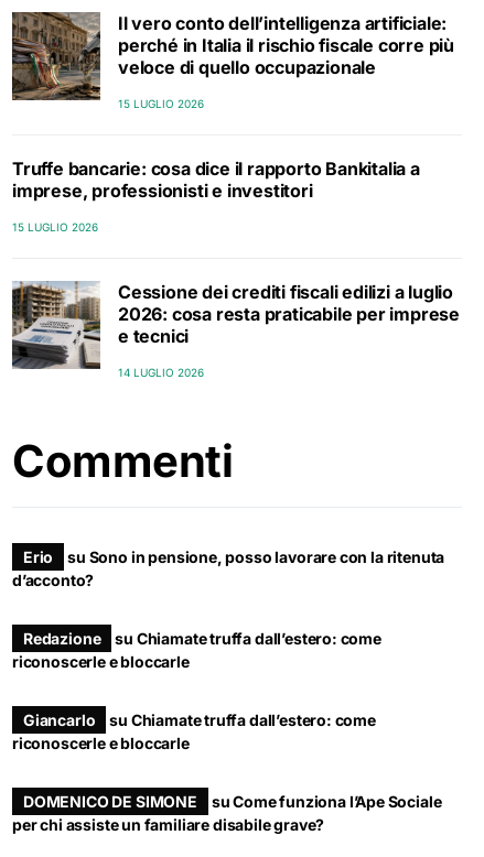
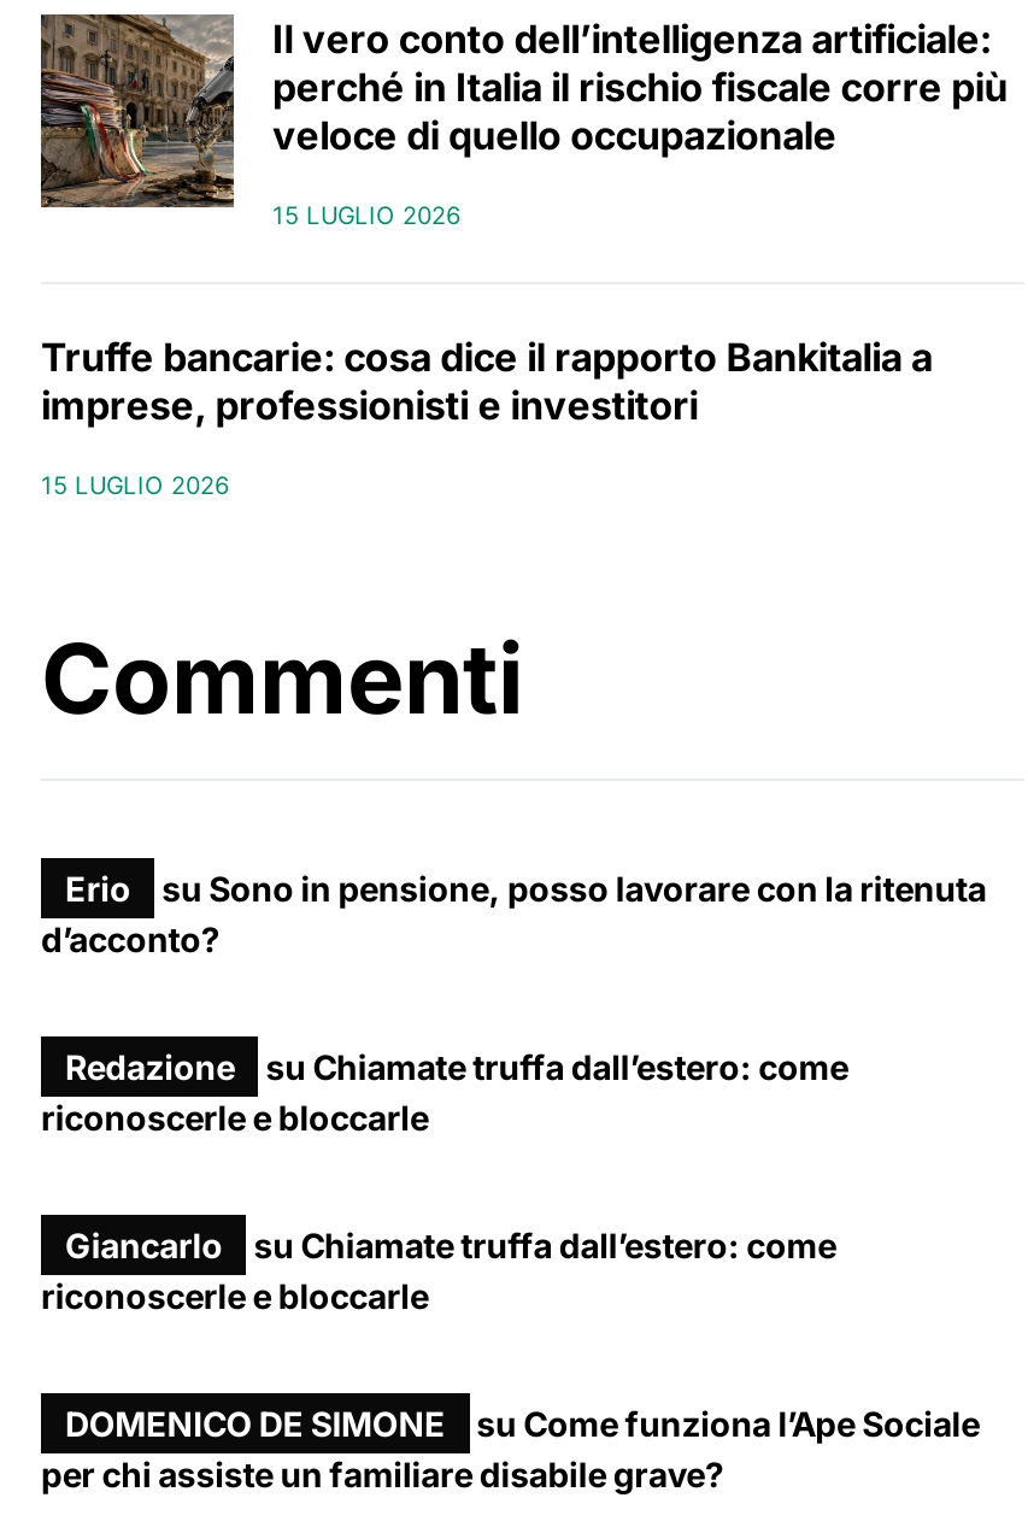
[11,281,460,379] [image] | Cessione dei crediti fiscali edilizi a luglio | 2026: cosa resta praticabile per imprese | e tecnici | 14 LUGLIO 2026 -> none

